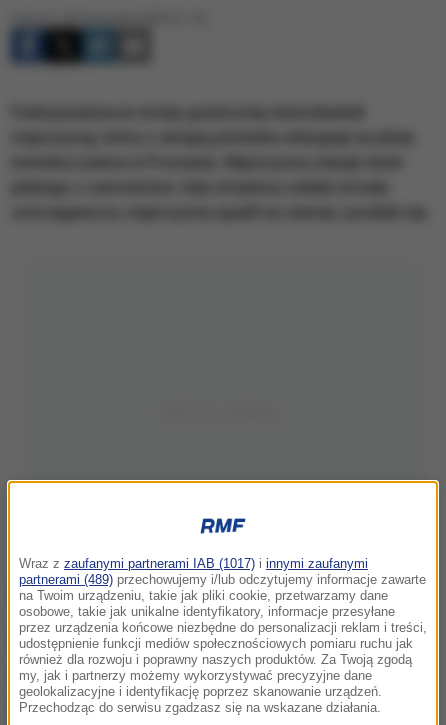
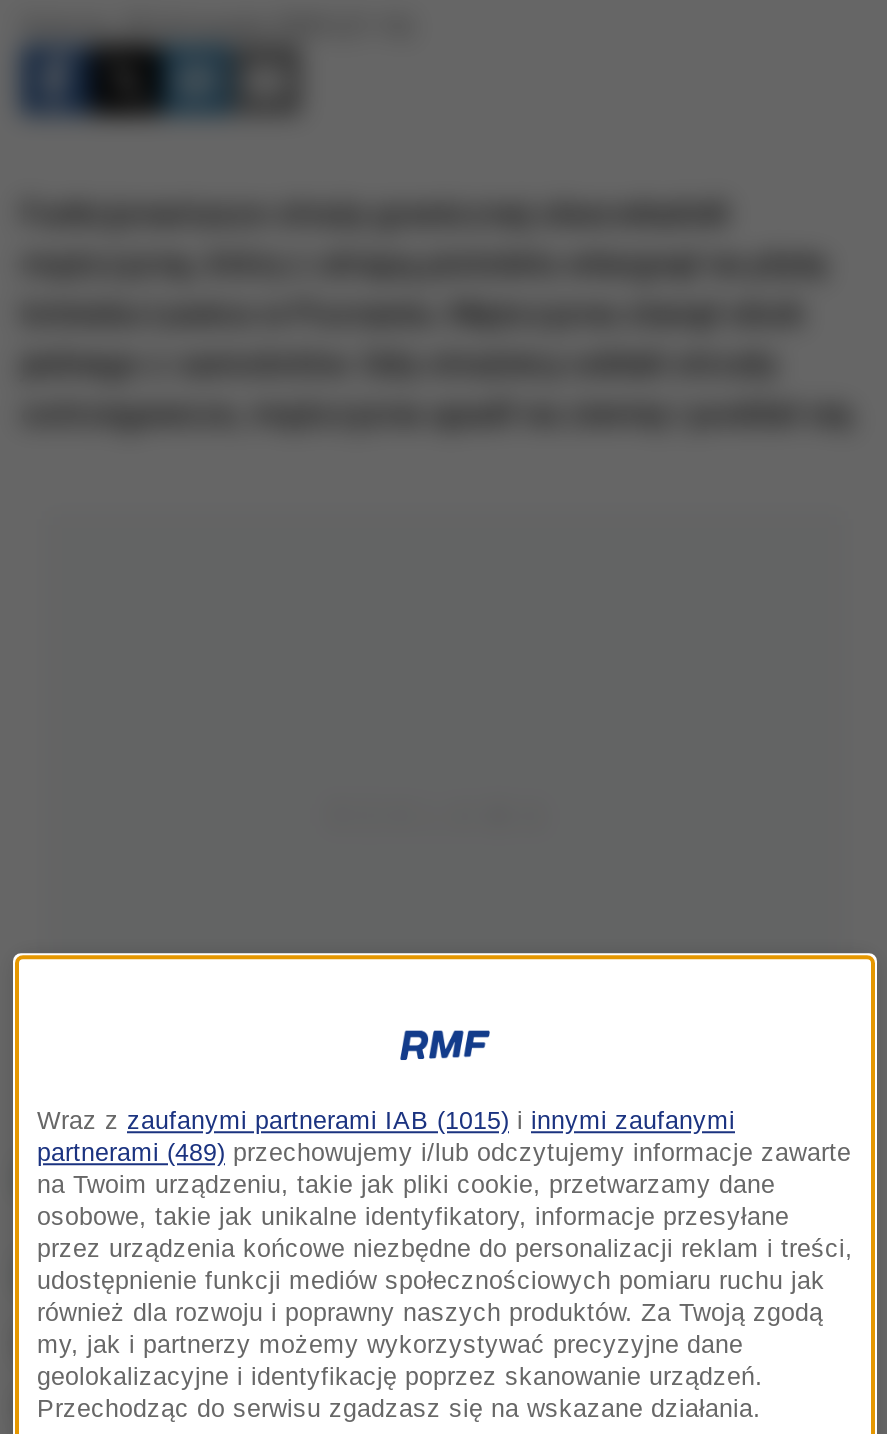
[19,557,368,571] Wraz z zaufanymi partnerami IAB (1017) i innymi zaufanymi -> [37,1106,735,1134] Wraz z zaufanymi partnerami IAB (1015) i innymi zaufanymi

